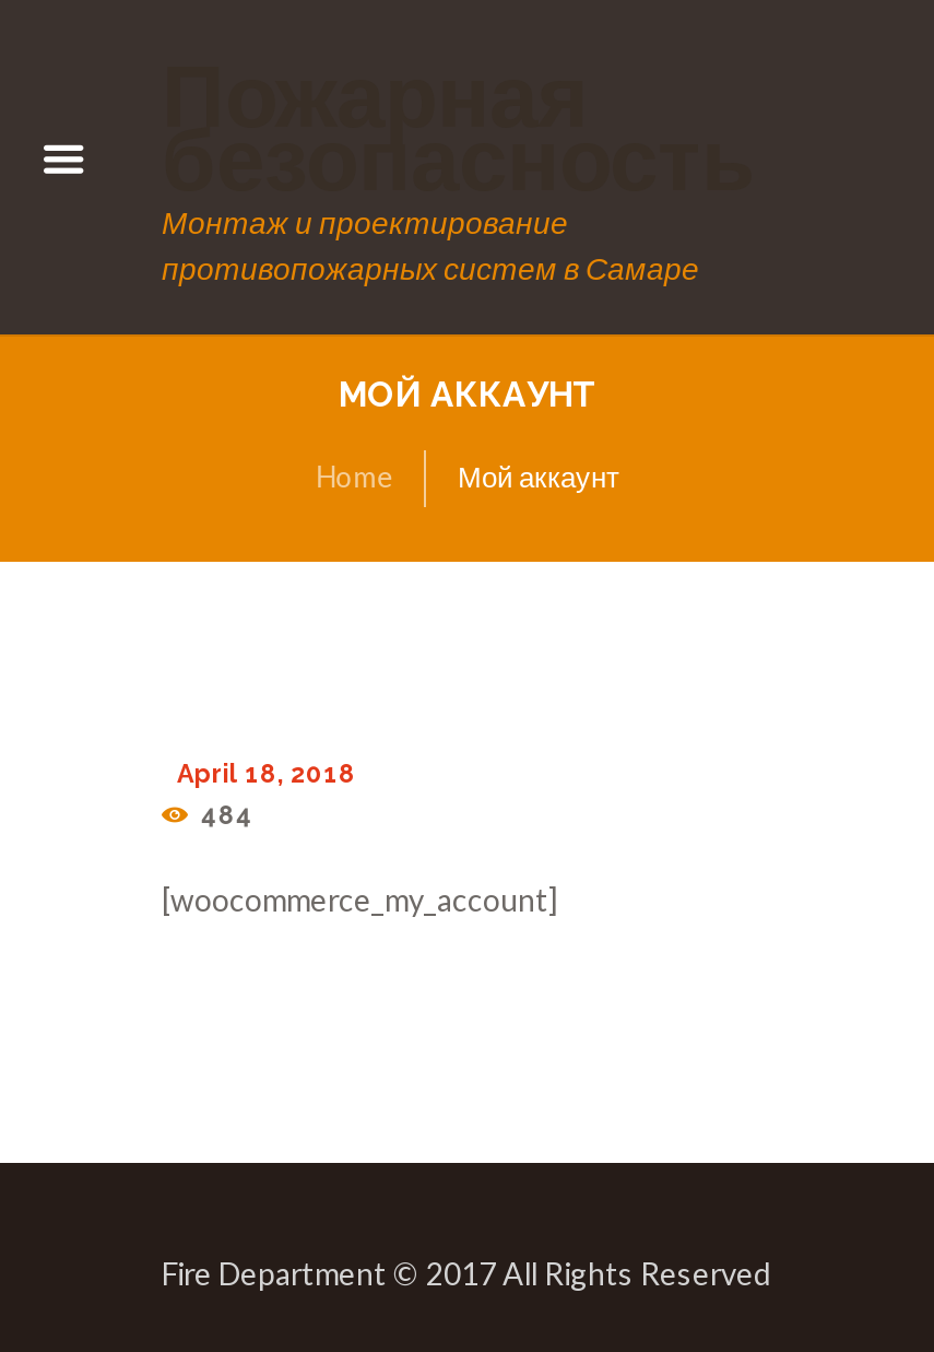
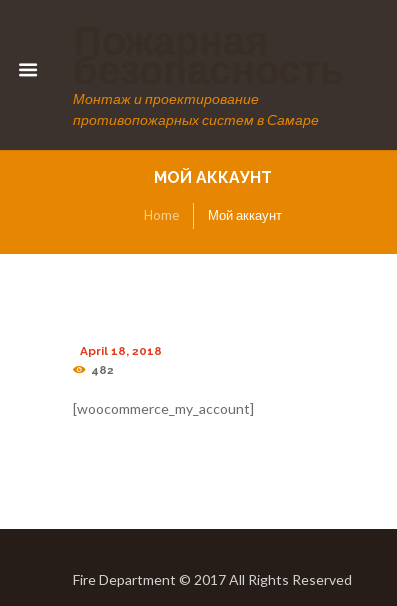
[201,801,253,832] 484 -> [91,363,114,377] 482

